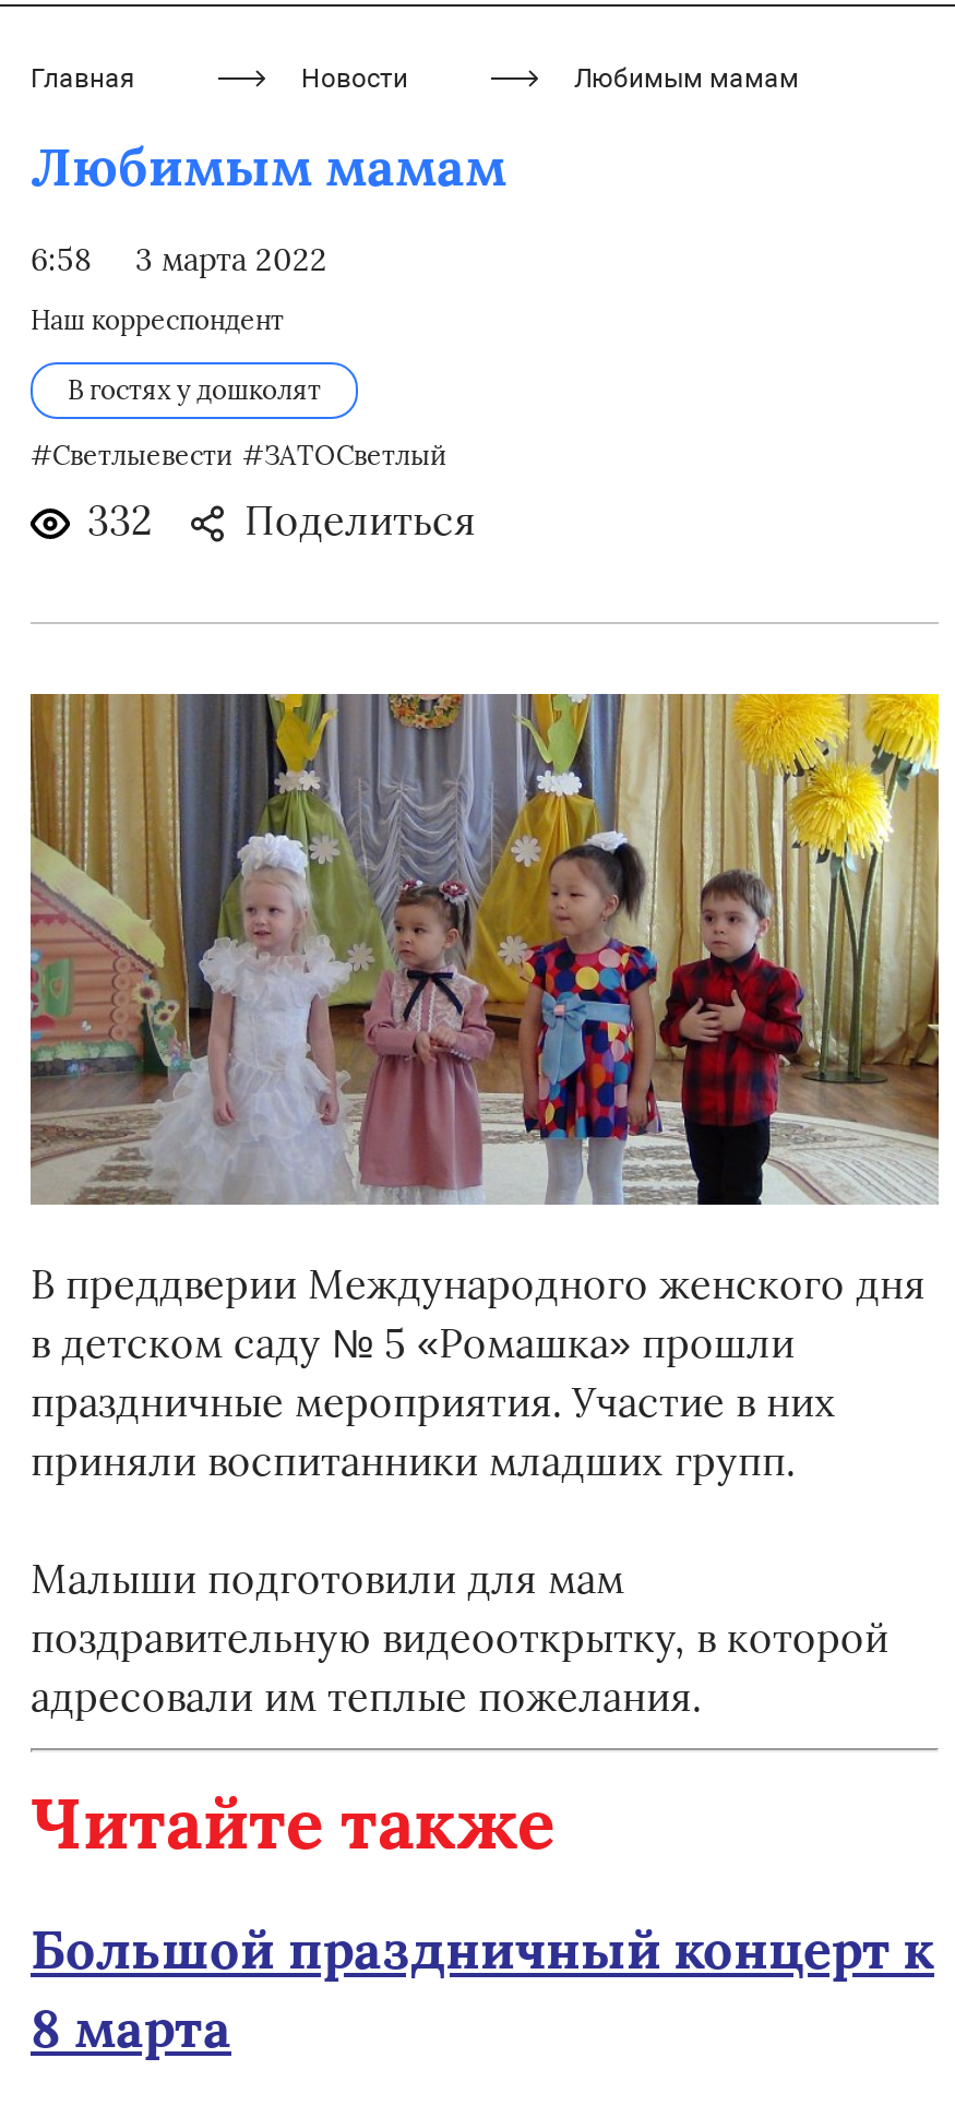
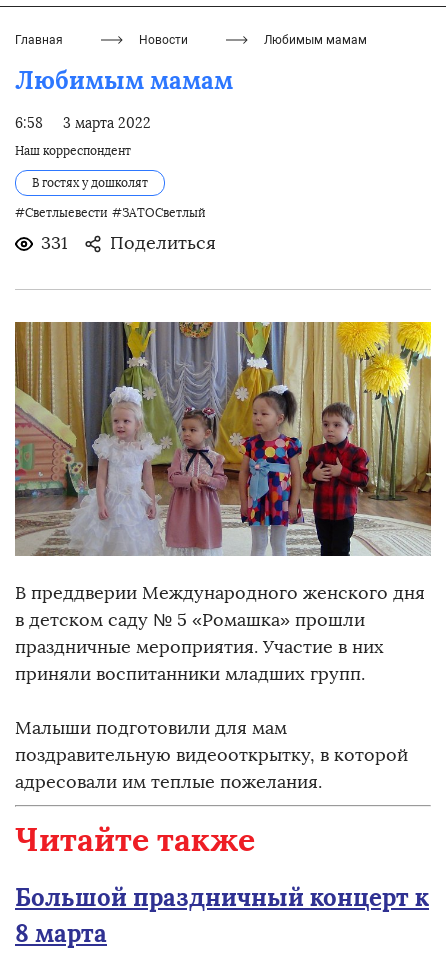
[87,498,476,546] 332 Поделиться -> [41,232,216,254] 331 Поделиться

